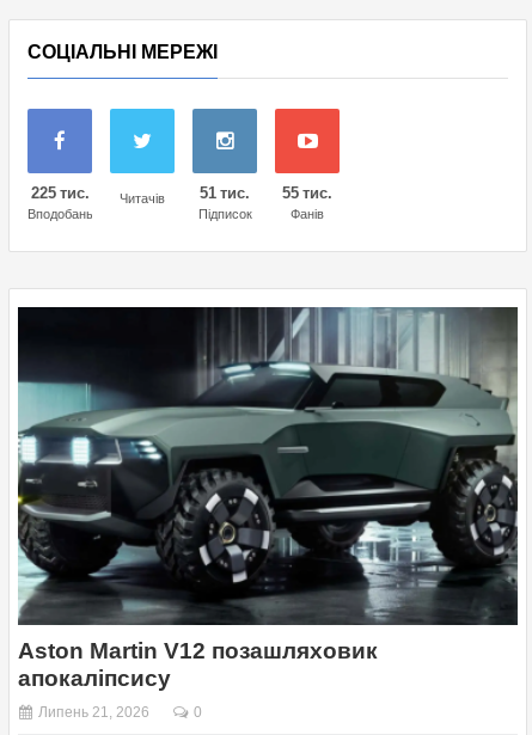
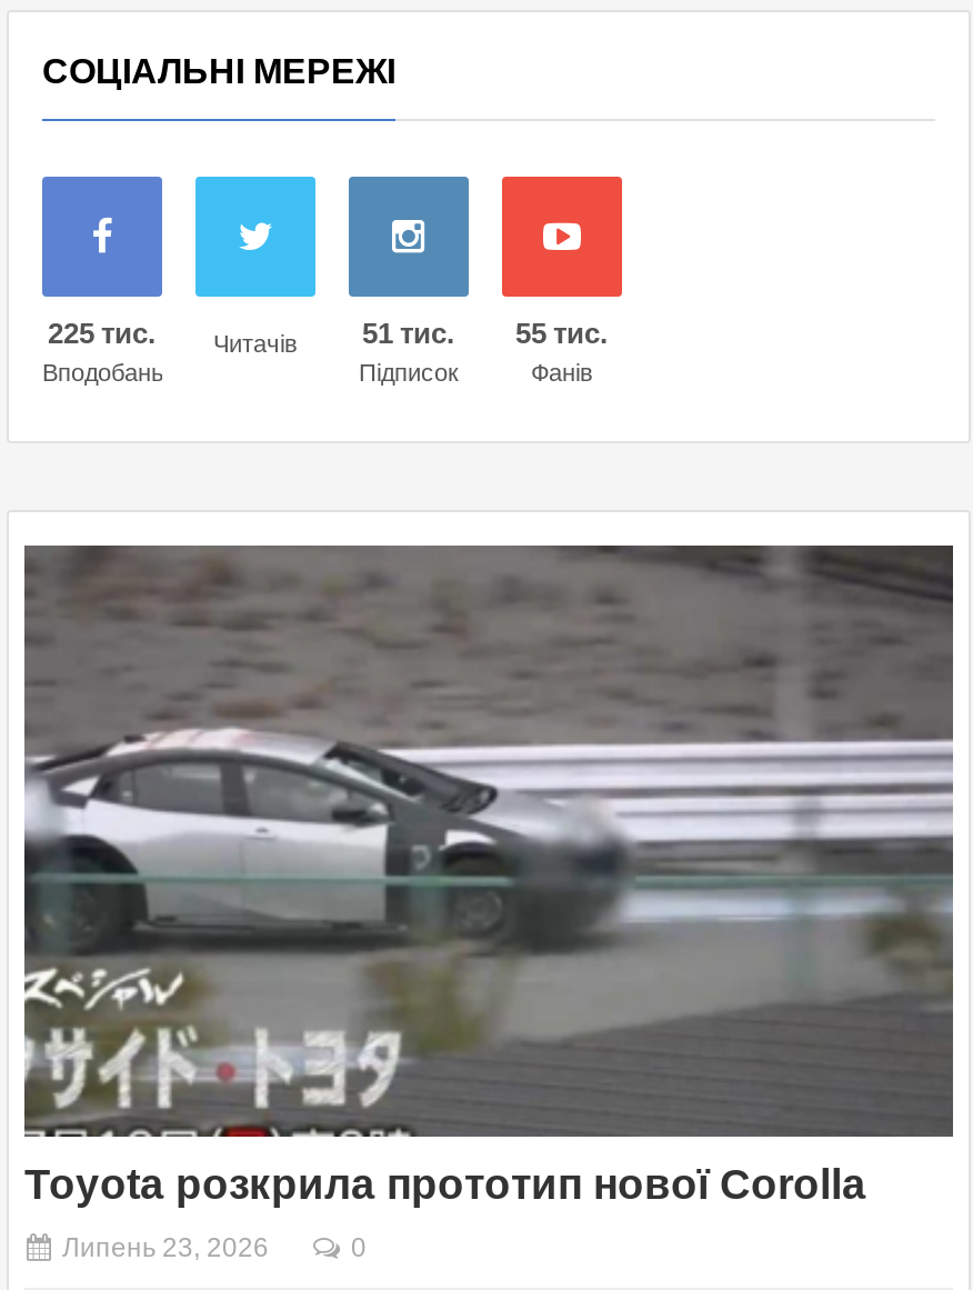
[17,306,518,691] [image] | Aston Martin V12 позашляховик | апокаліпсису -> [22,543,953,1207] [image] | Toyota розкрила прототип нової Corolla
[38,704,149,720] Липень 21, 2026 -> [62,1232,269,1263] Липень 23, 2026

